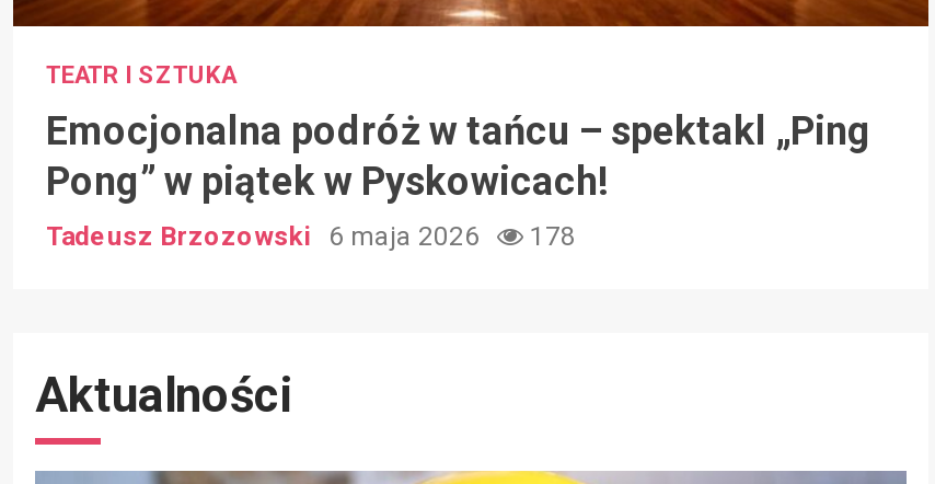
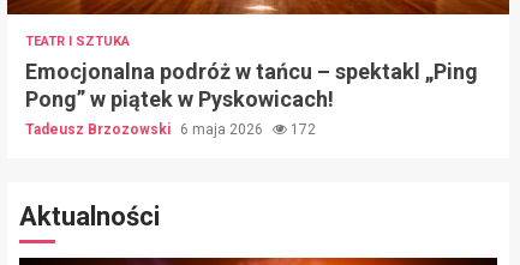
[46,220,576,251] Tadeusz Brzozowski 6 maja 2026 178 -> [25,121,316,137] Tadeusz Brzozowski 6 maja 2026 172

